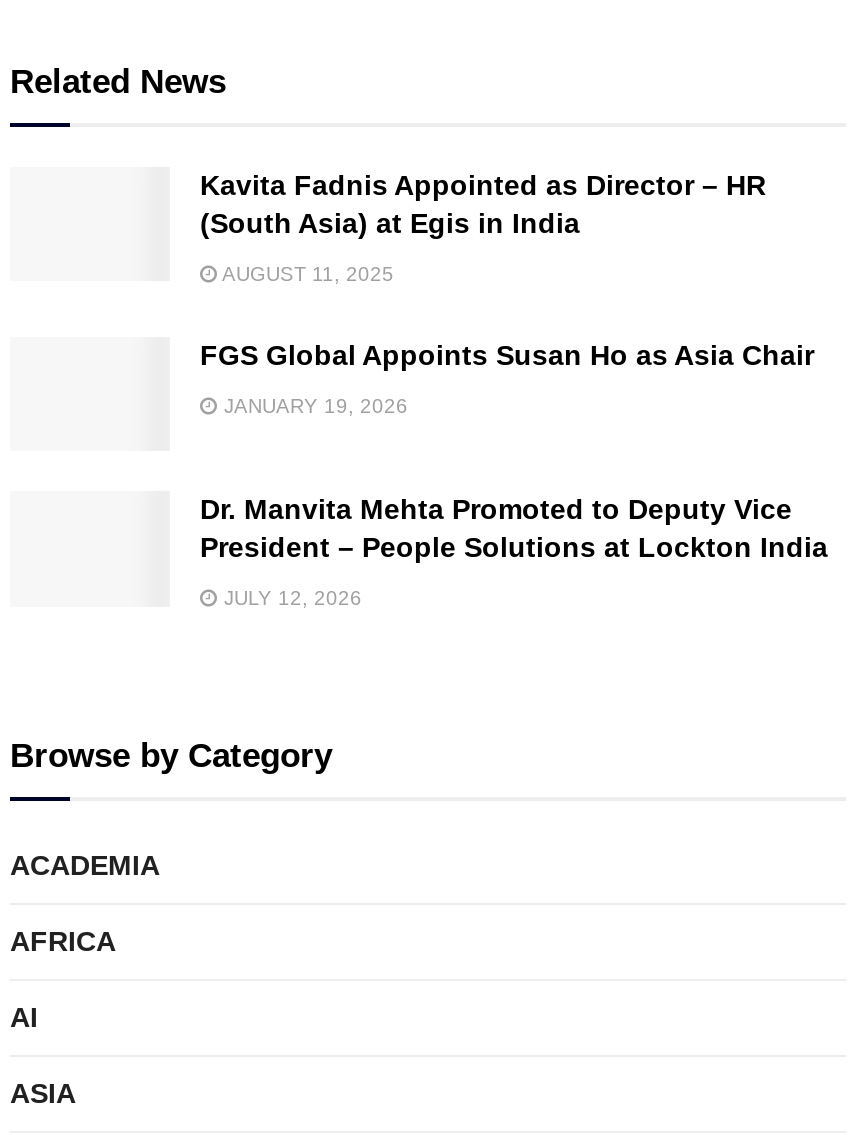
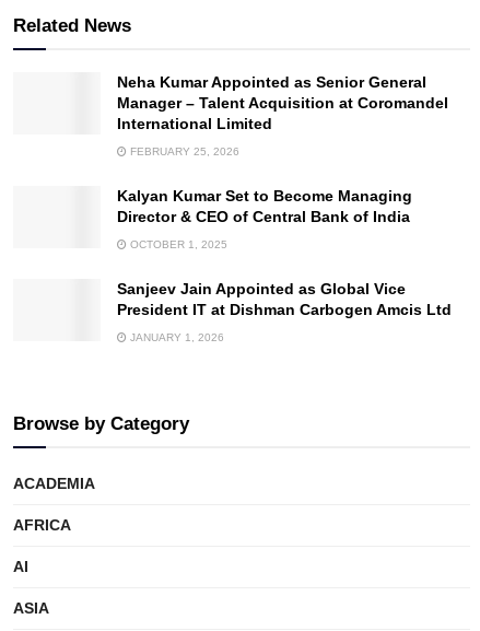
[200,169,766,239] Kavita Fadnis Appointed as Director – HR | (South Asia) at Egis in India -> [117,73,448,133] Neha Kumar Appointed as Senior General | Manager – Talent Acquisition at Coromandel | International Limited
[218,263,394,285] AUGUST 11, 2025 -> [127,146,239,158] FEBRUARY 25, 2026
[200,339,814,371] FGS Global Appoints Susan Ho as Asia Chair -> [117,187,412,225] Kalyan Kumar Set to Become Managing | Director & CEO of Central Bank of India
[218,395,408,417] JANUARY 19, 2026 -> [127,239,227,251] OCTOBER 1, 2025
[200,494,828,564] Dr. Manvita Mehta Promoted to Deputy Vice | President – People Solutions at Lockton India -> [117,280,452,318] Sanjeev Jain Appointed as Global Vice | President IT at Dishman Carbogen Amcis Ltd
[218,588,362,610] JULY 12, 2026 -> [127,332,224,344] JANUARY 1, 2026

